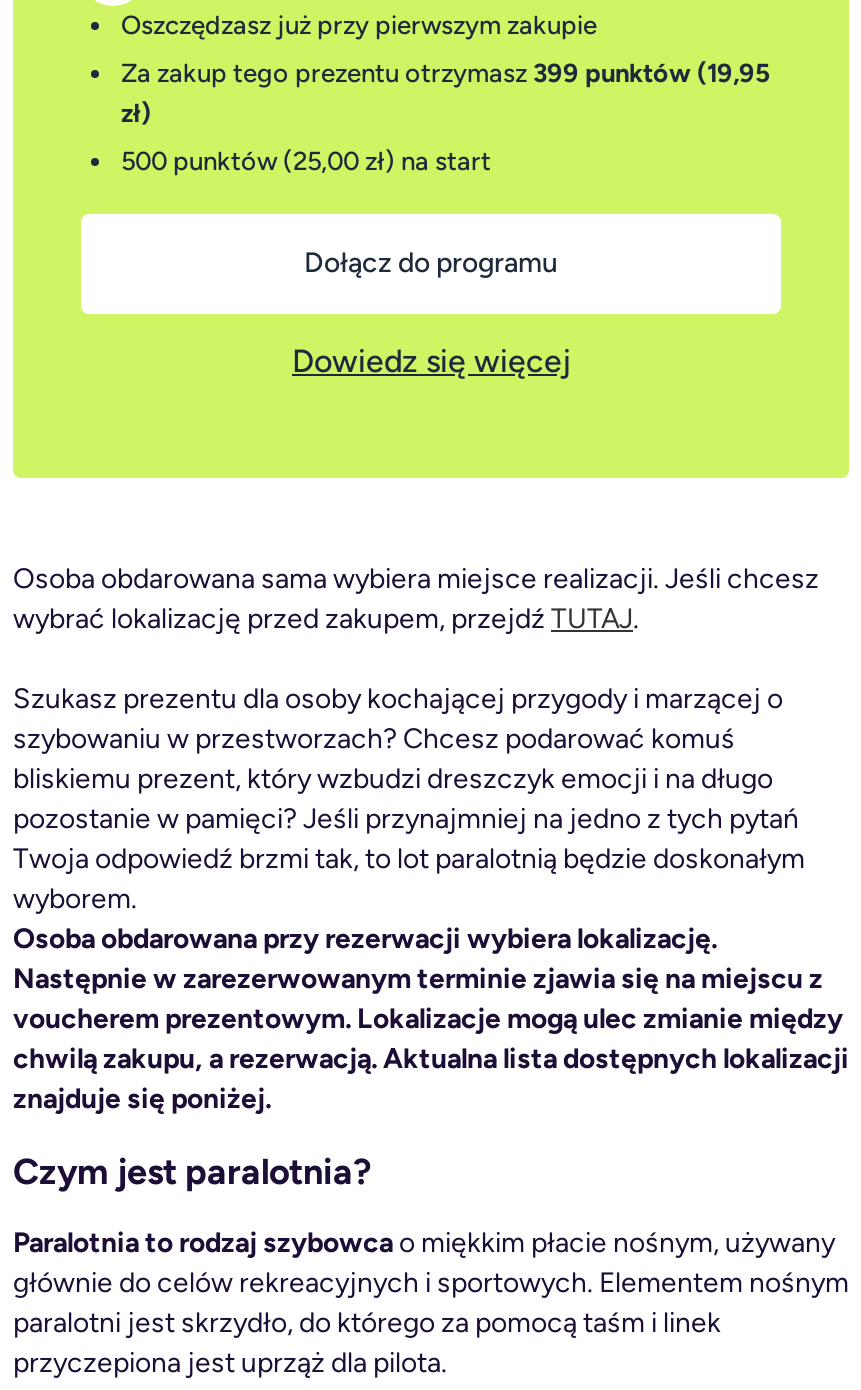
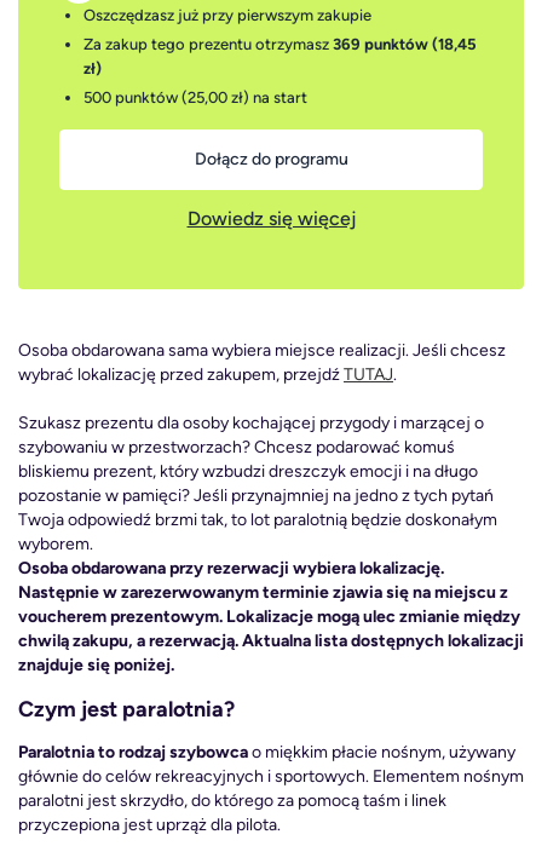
[121,59,771,89] Za zakup tego prezentu otrzymasz 399 punktów (19,95 -> [83,35,477,54] Za zakup tego prezentu otrzymasz 369 punktów (18,45

